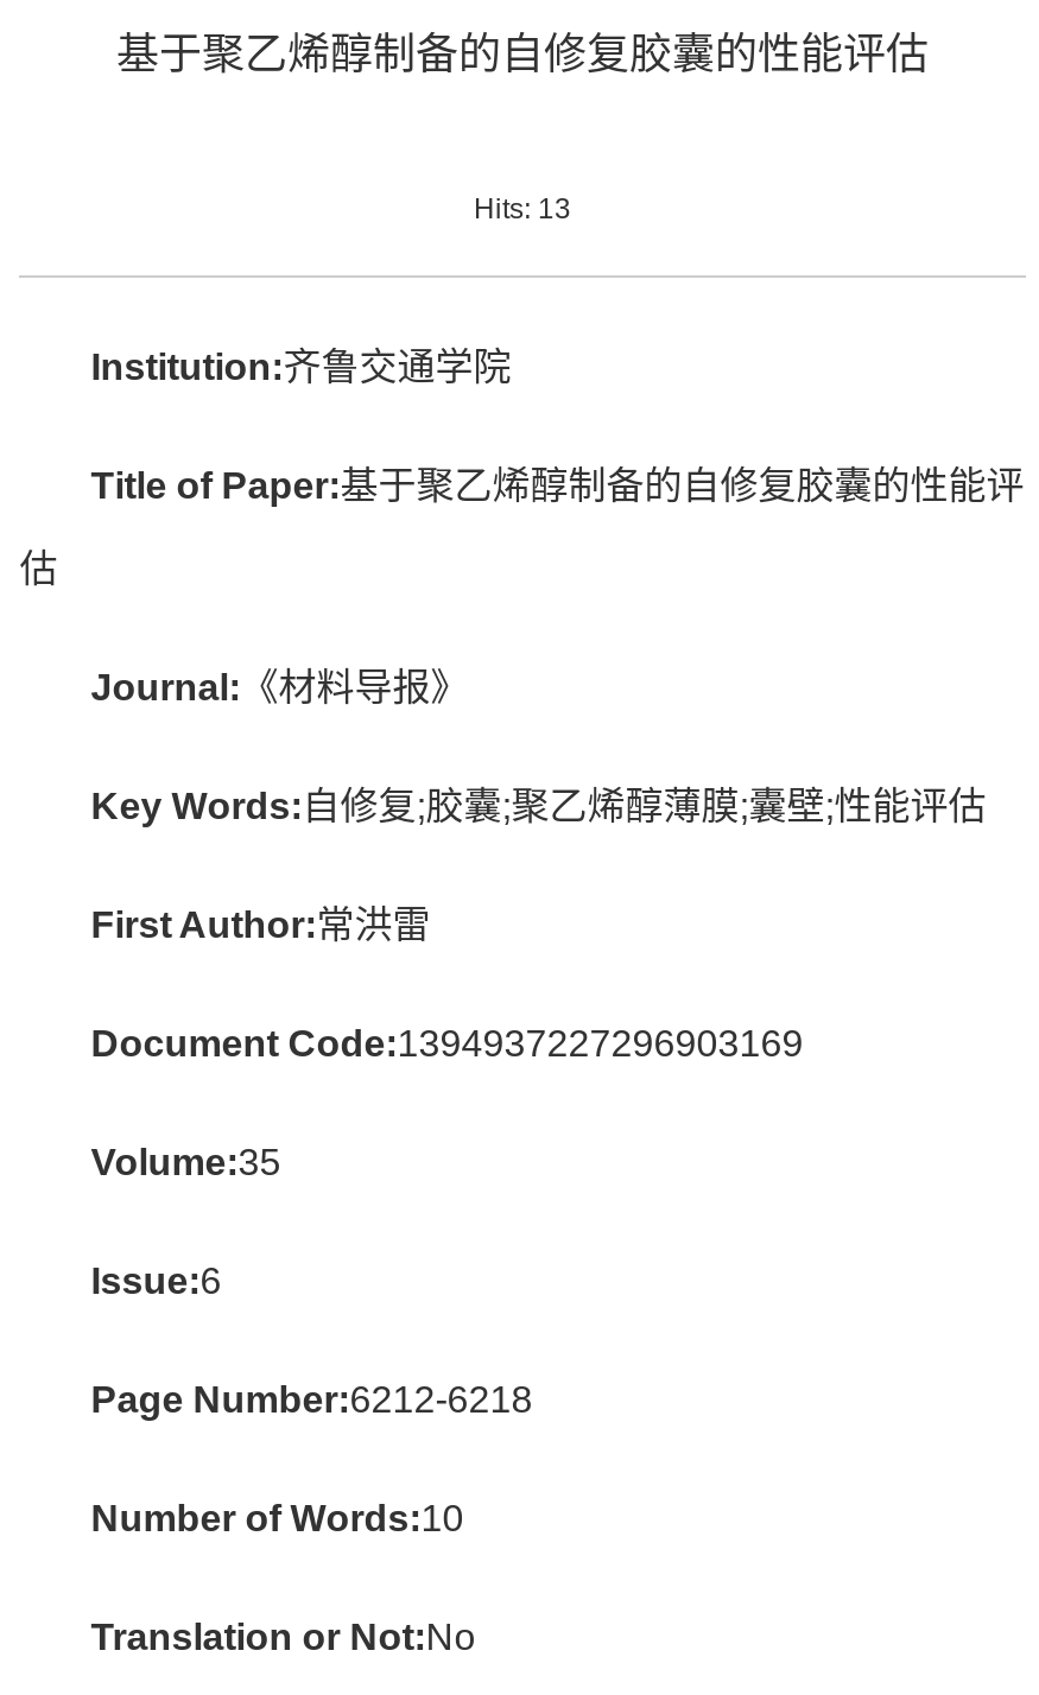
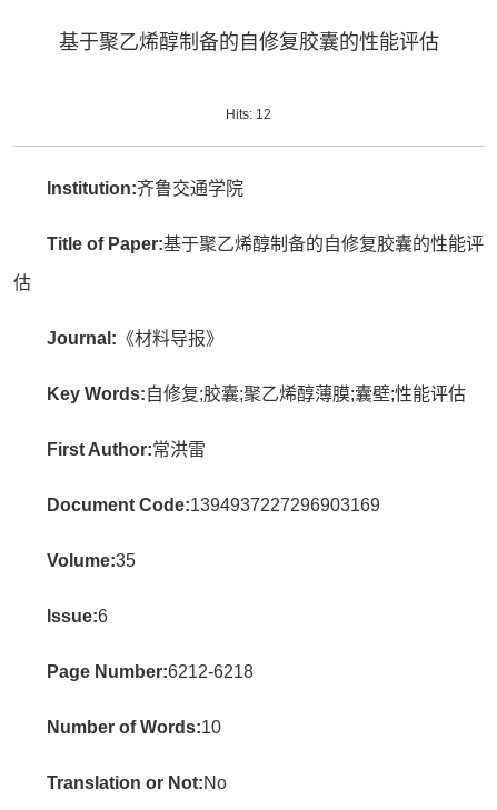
[474,192,571,226] Hits: 13 -> [226,107,272,122] Hits: 12

